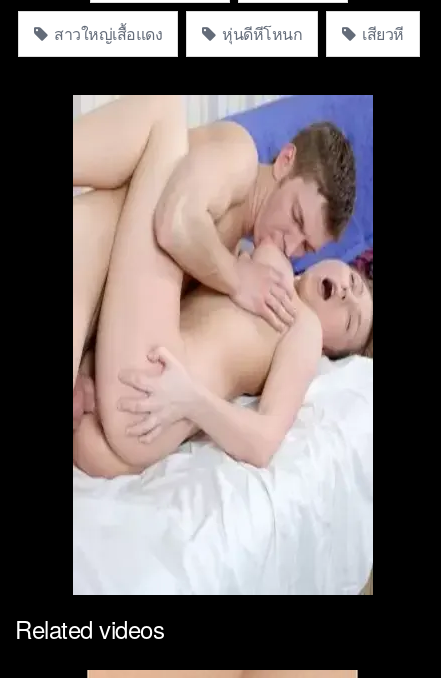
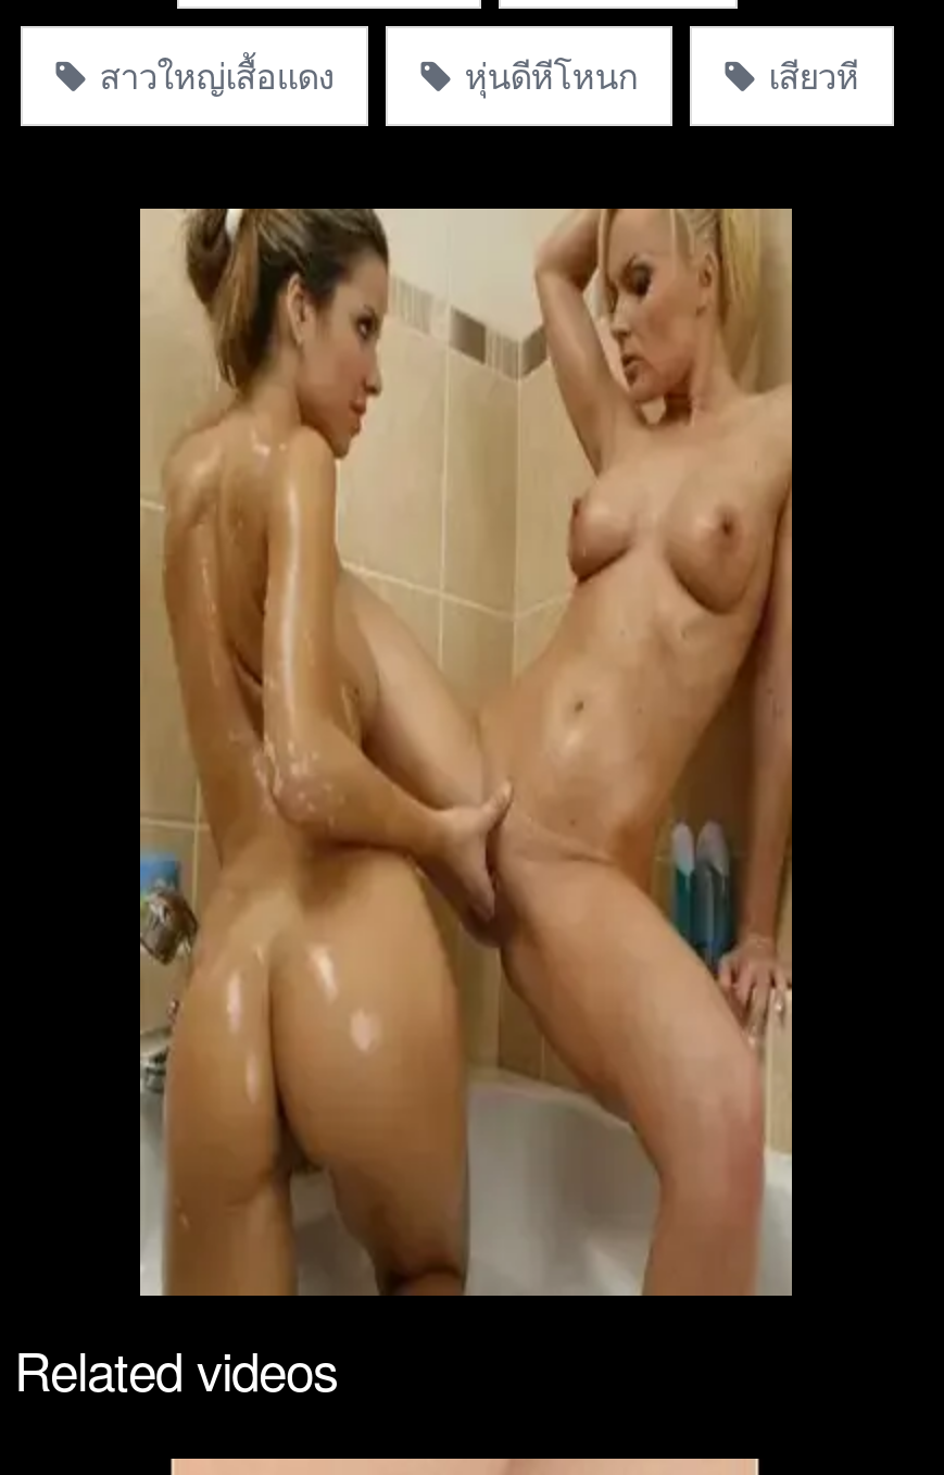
[72,94,374,596] [image] -> [138,207,794,1298] [image]

